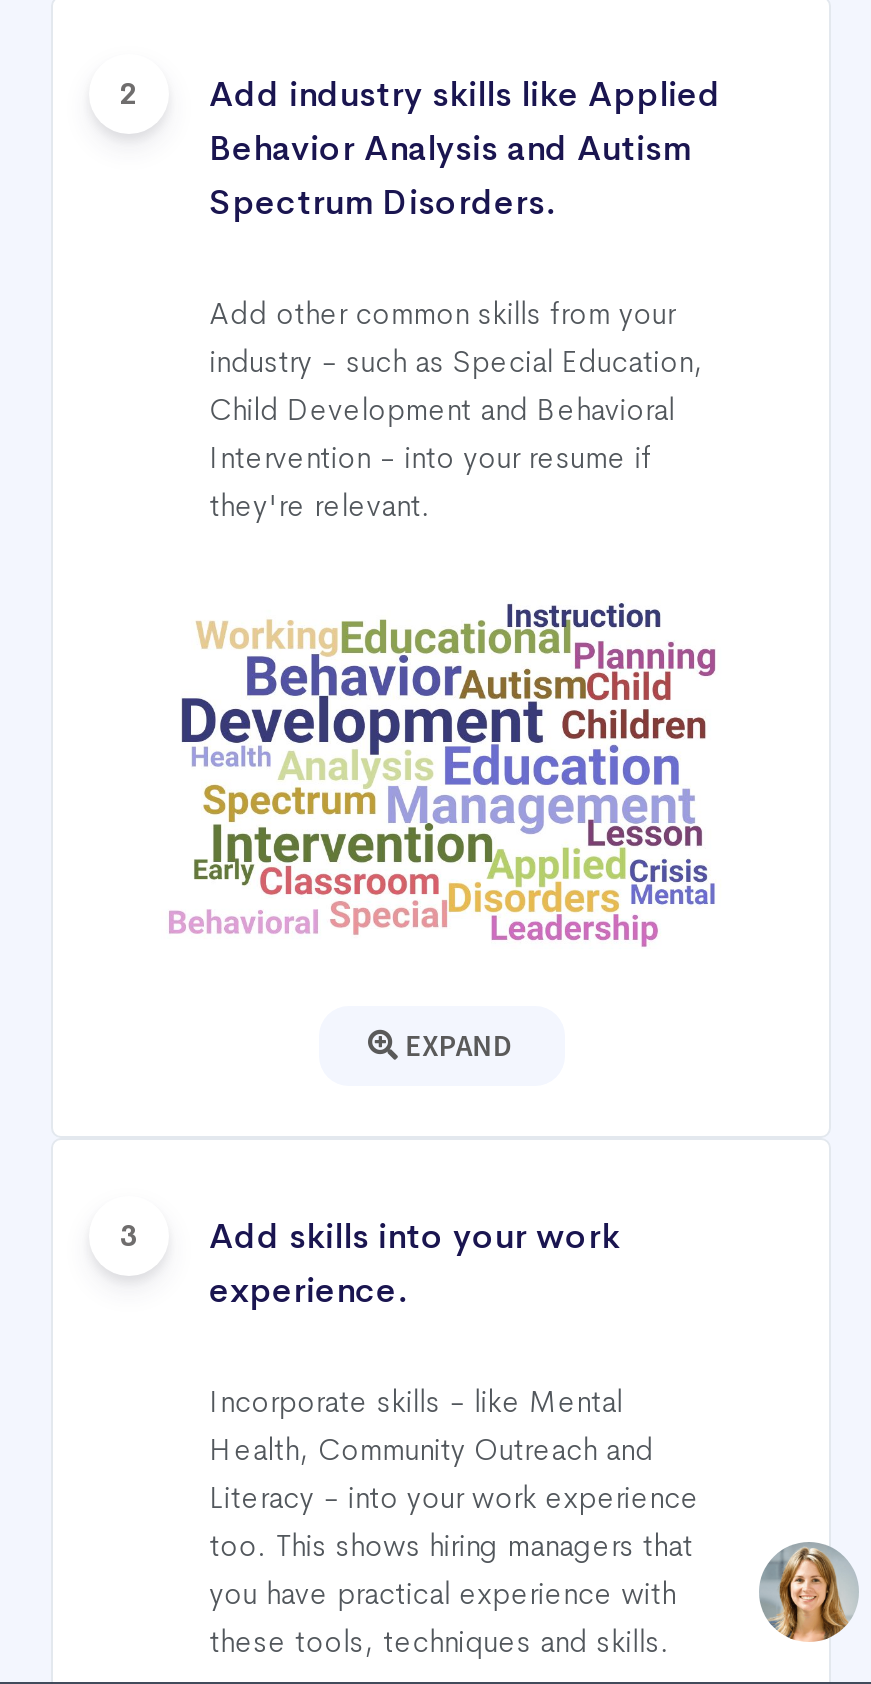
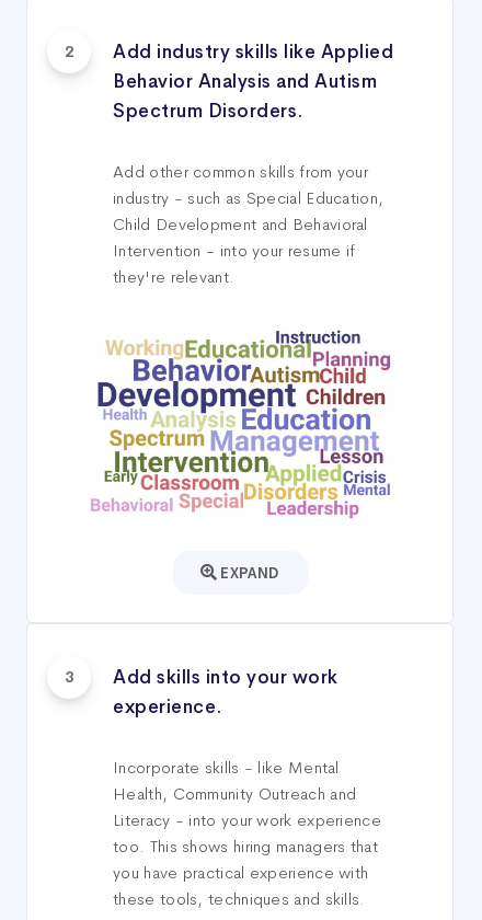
[757,1540,859,1644] [image] -> none

